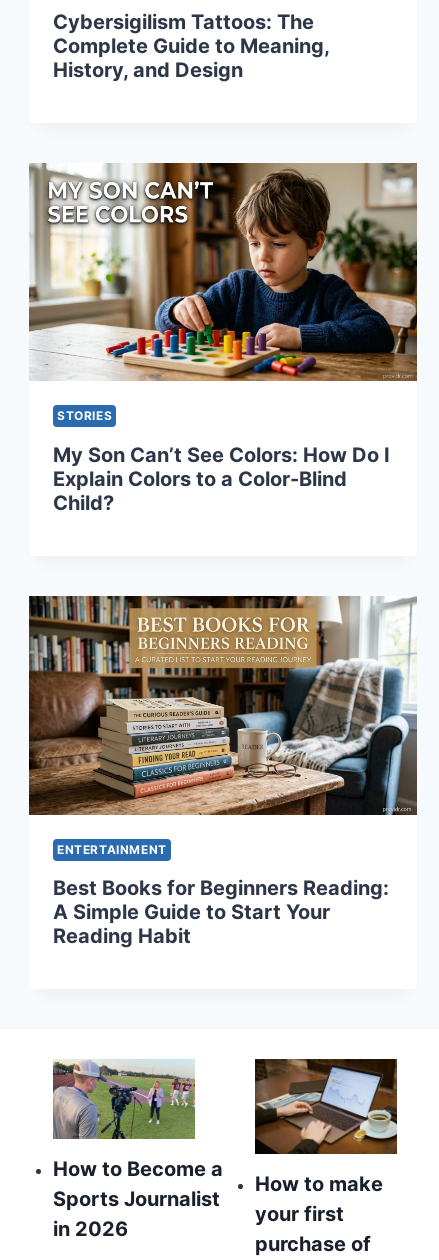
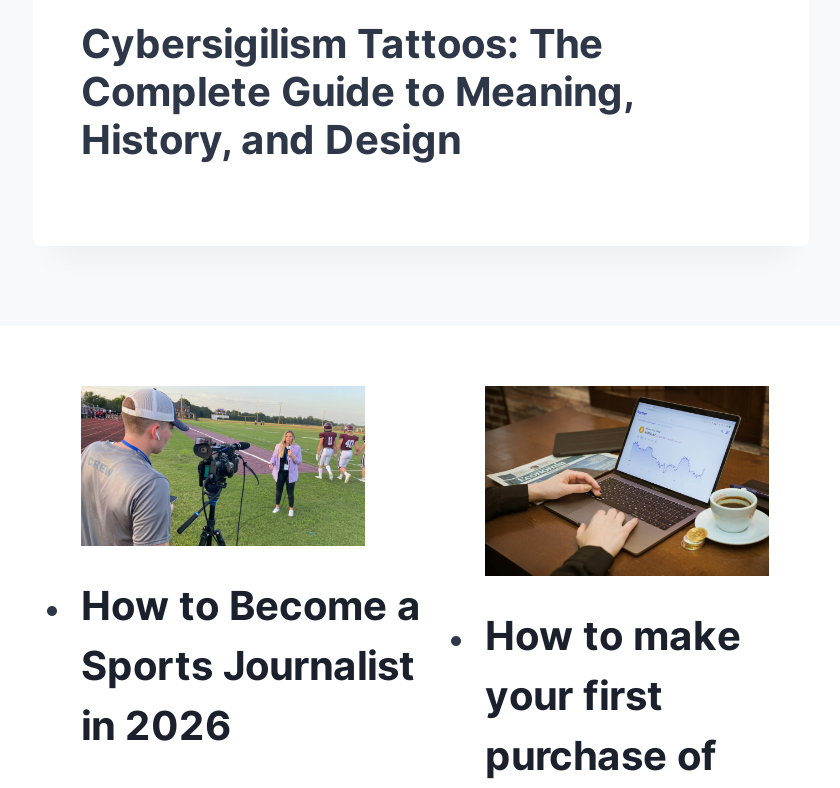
[28,162,418,515] [image] | STORIES | My Son Can’t See Colors: How Do I | Explain Colors to a Color-Blind | Child? -> none
[28,595,418,948] [image] | ENTERTAINMENT | Best Books for Beginners Reading: | A Simple Guide to Start Your | Reading Habit -> none

